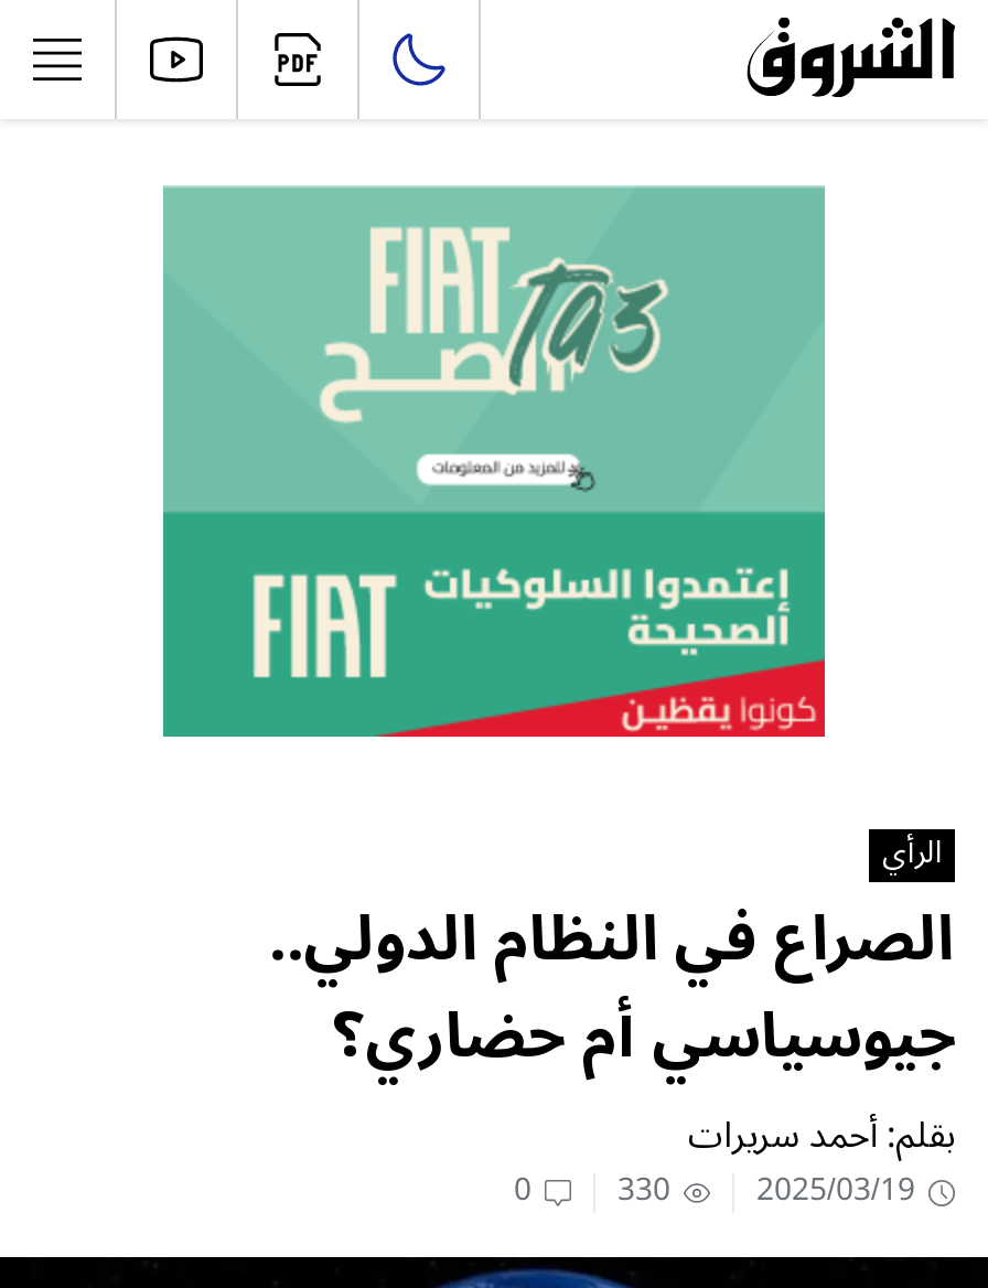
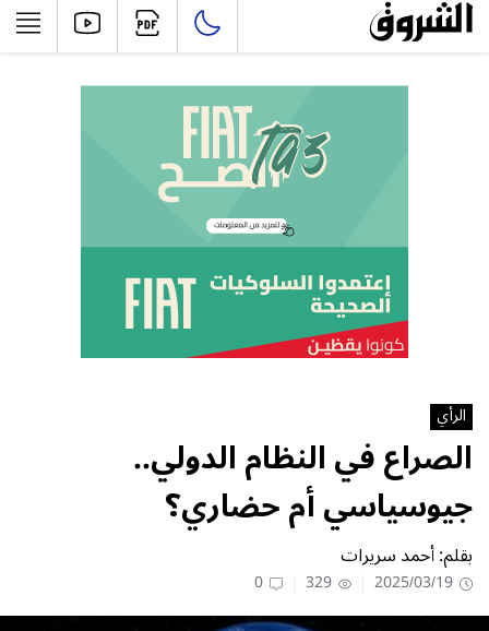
[514,1158,915,1222] 0 330 2025/03/19 -> [254,567,453,598] 0 329 2025/03/19

